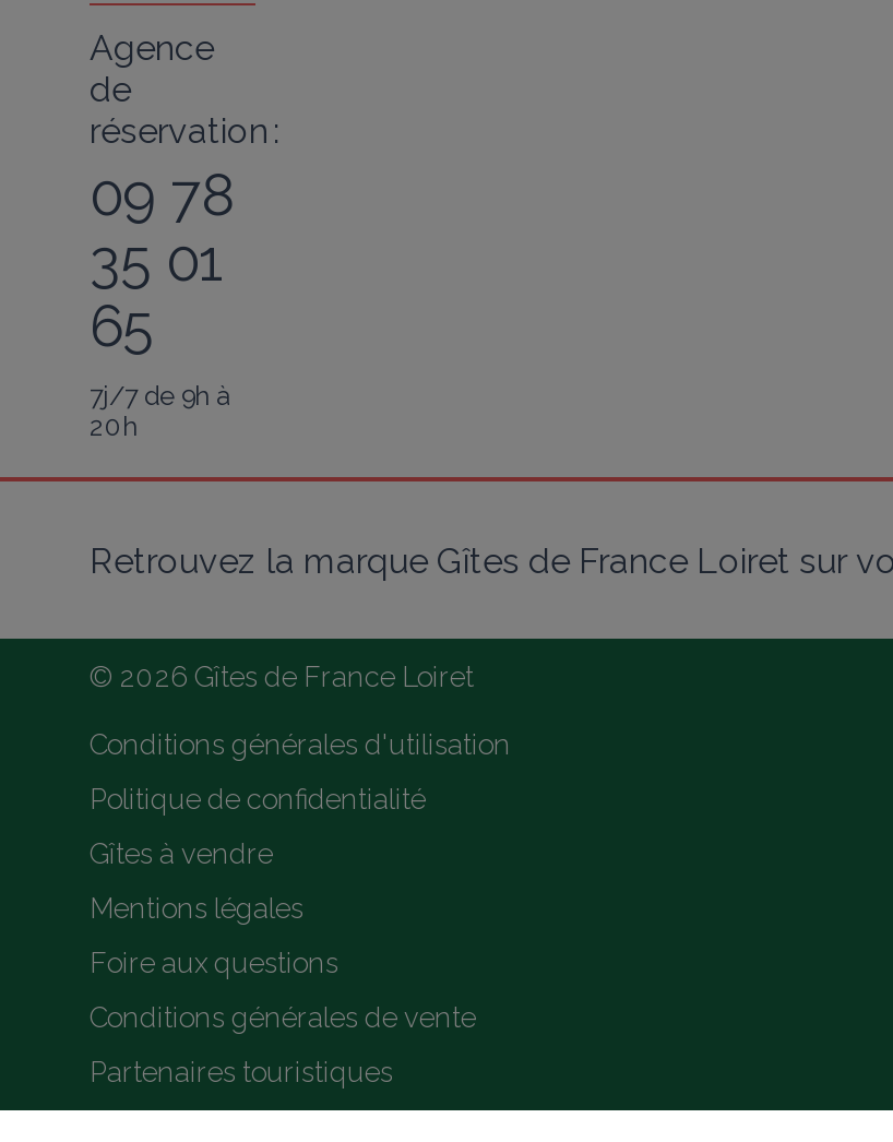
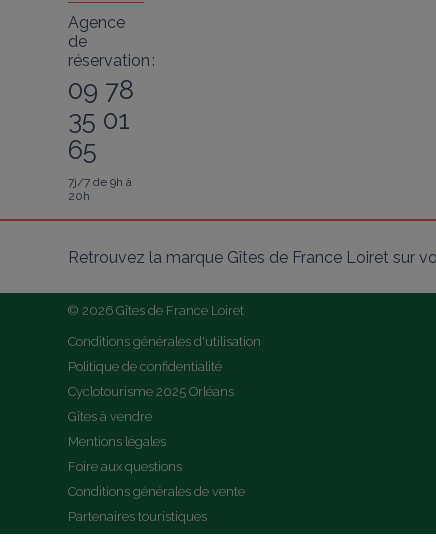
none -> [68,384,234,399] Cyclotourisme 2025 Orléans

